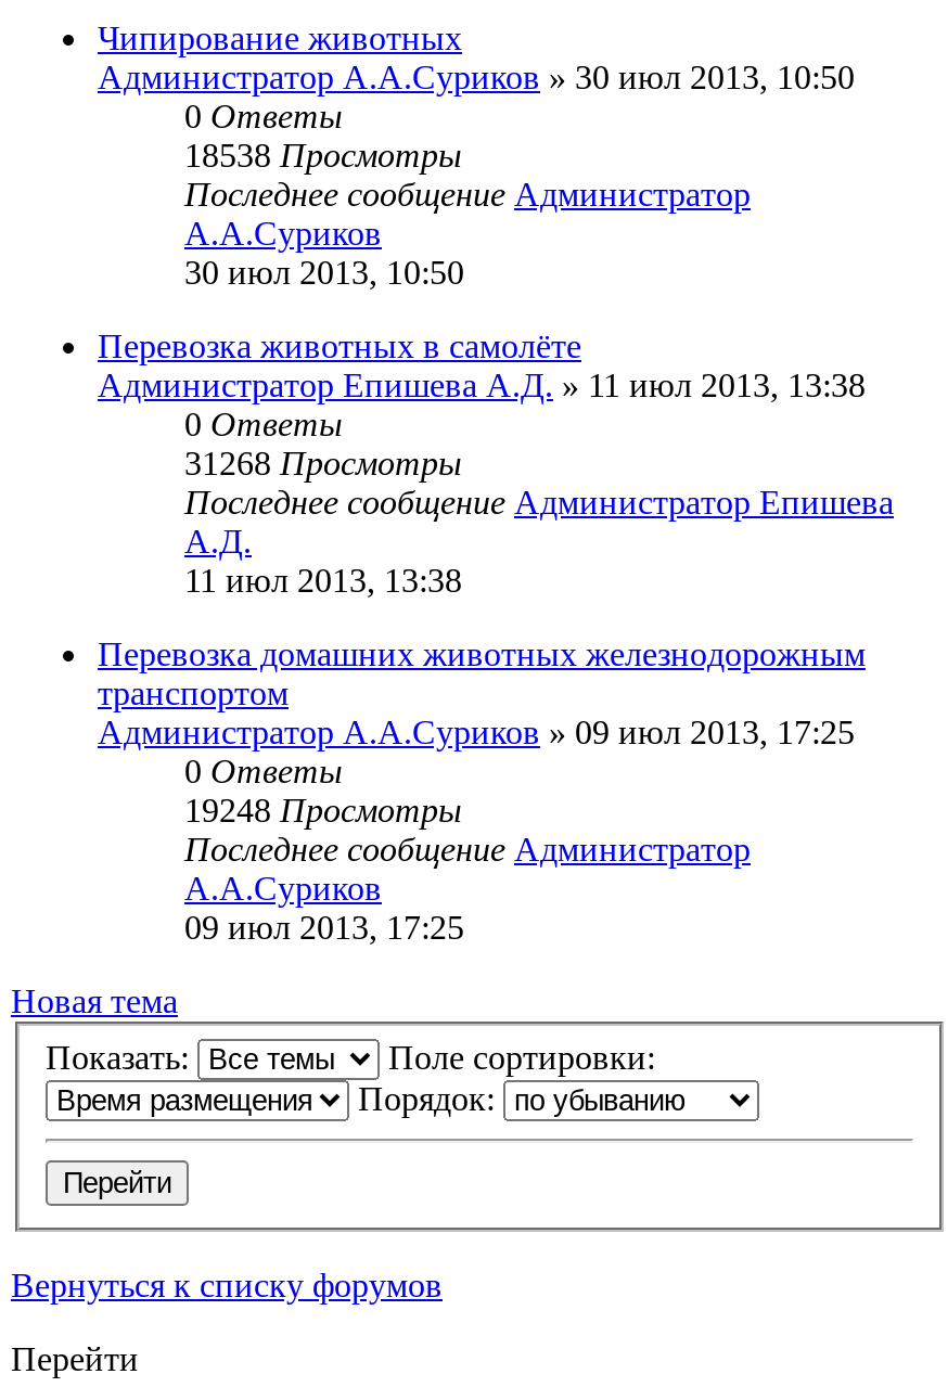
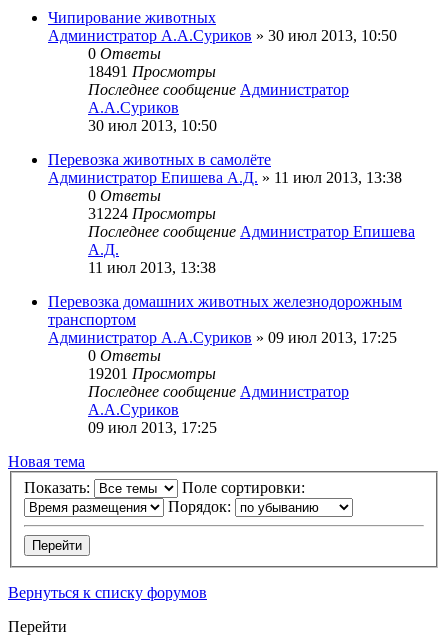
[184,137,462,174] 18538 Просмотры -> [88,63,216,80] 18491 Просмотры
[184,445,462,482] 31268 Просмотры -> [88,205,216,222] 31224 Просмотры
[184,792,462,829] 19248 Просмотры -> [88,365,216,382] 19201 Просмотры

